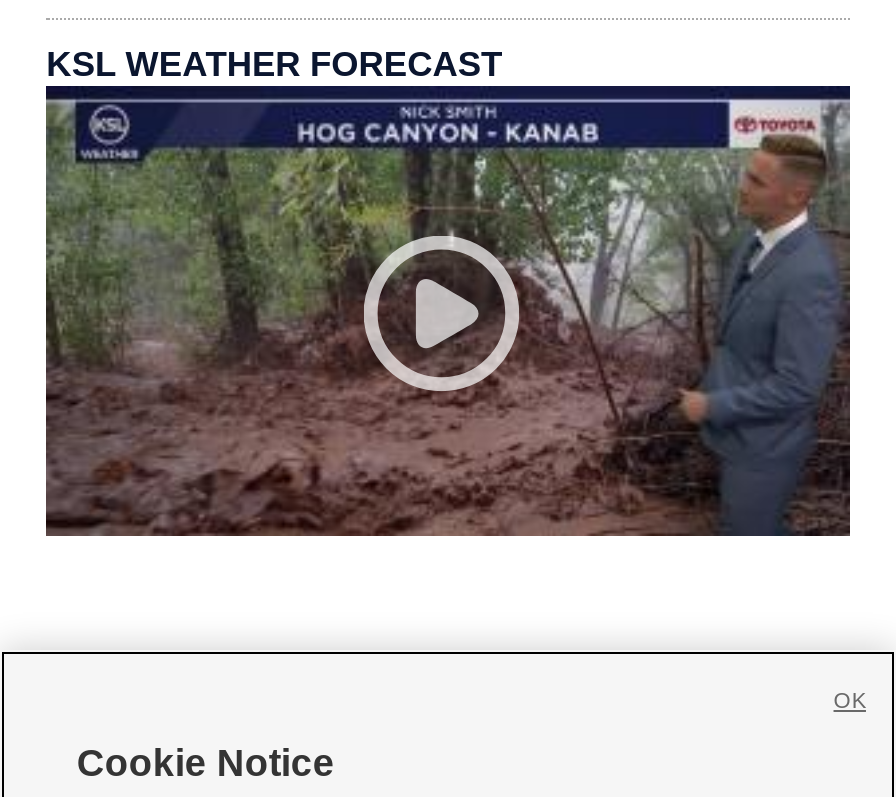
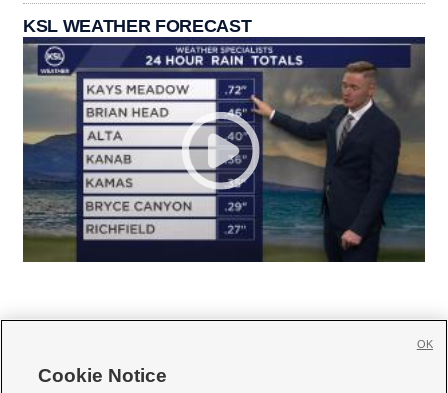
[46,90,850,538] [image] -> [23,38,425,263] [image]

